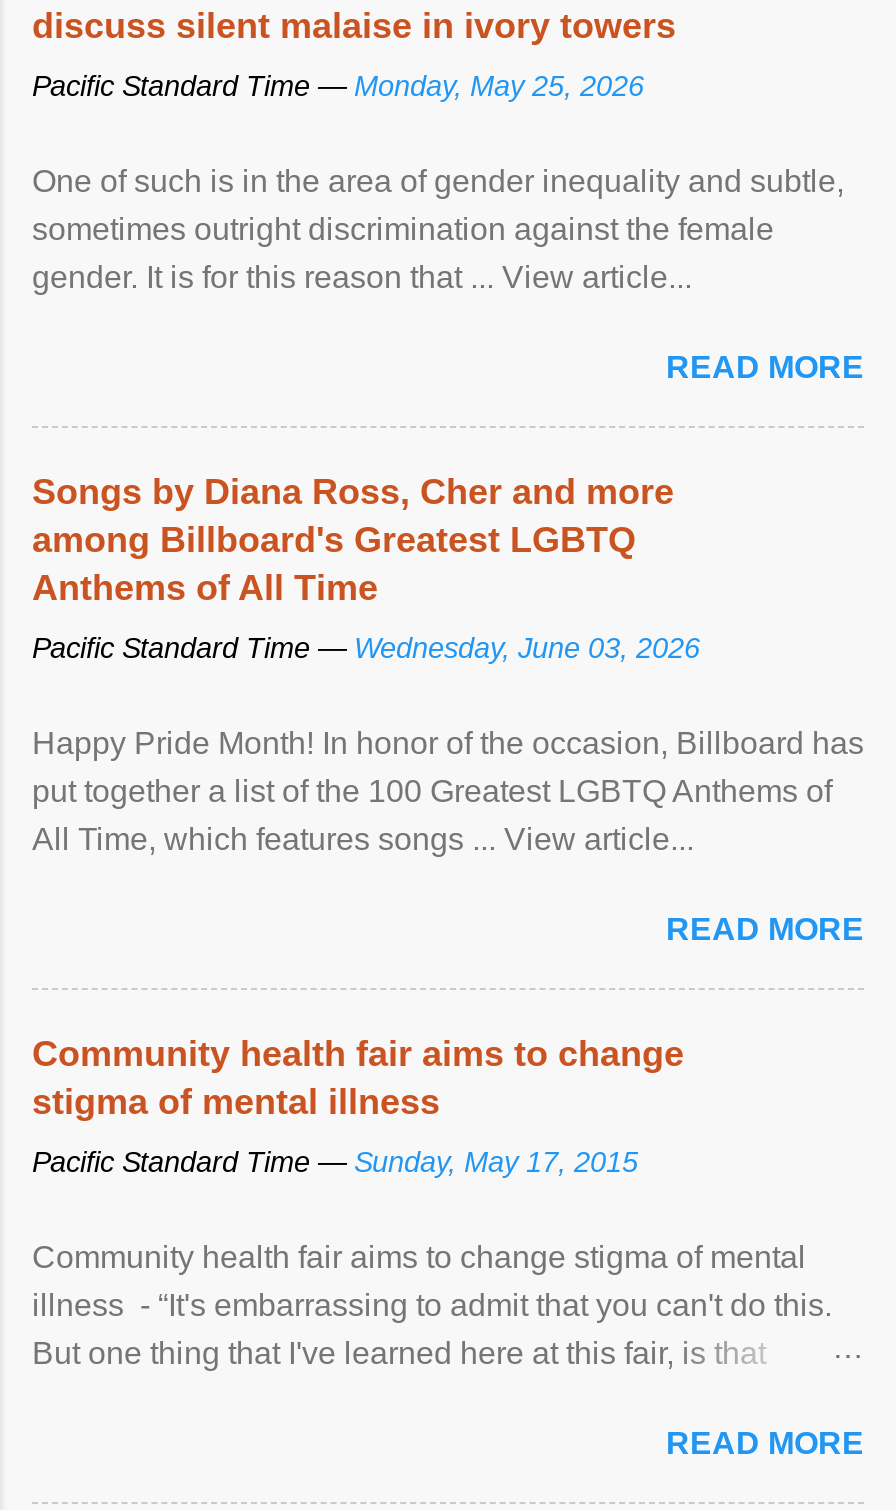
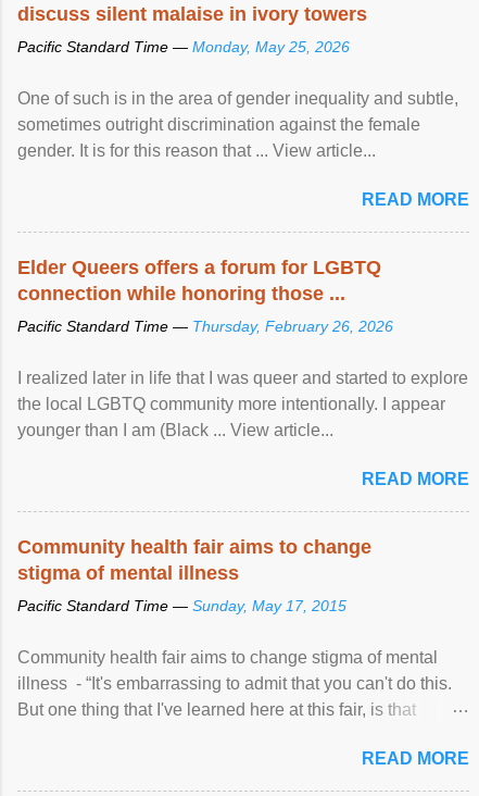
[32,471,674,607] Songs by Diana Ross, Cher and more | among Billboard's Greatest LGBTQ | Anthems of All Time -> [17,256,381,304] Elder Queers offers a forum for LGBTQ | connection while honoring those ...
[32,631,700,663] Pacific Standard Time — Wednesday, June 03, 2026 -> [17,317,393,334] Pacific Standard Time — Thursday, February 26, 2026
[32,725,864,855] Happy Pride Month! In honor of the occasion, Billboard has | put together a list of the 100 Greatest LGBTQ Anthems of | All Time, which features songs ... View article... -> [17,368,468,439] I realized later in life that I was queer and started to explore | the local LGBTQ community more intentionally. I appear | younger than I am (Black ... View article...

